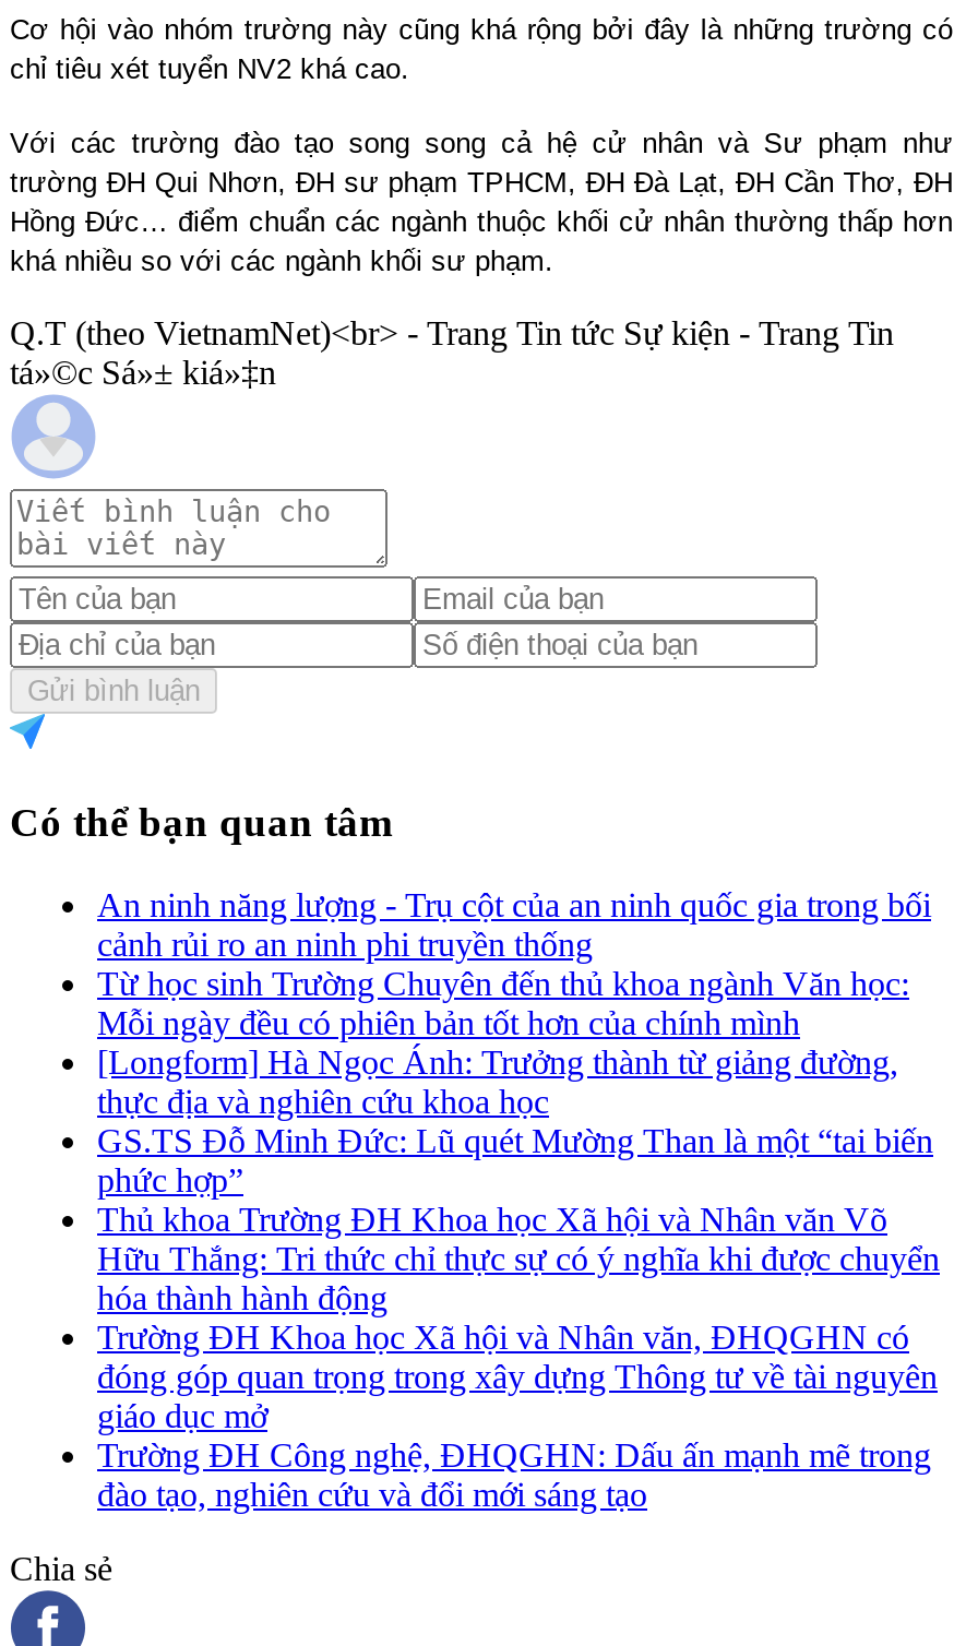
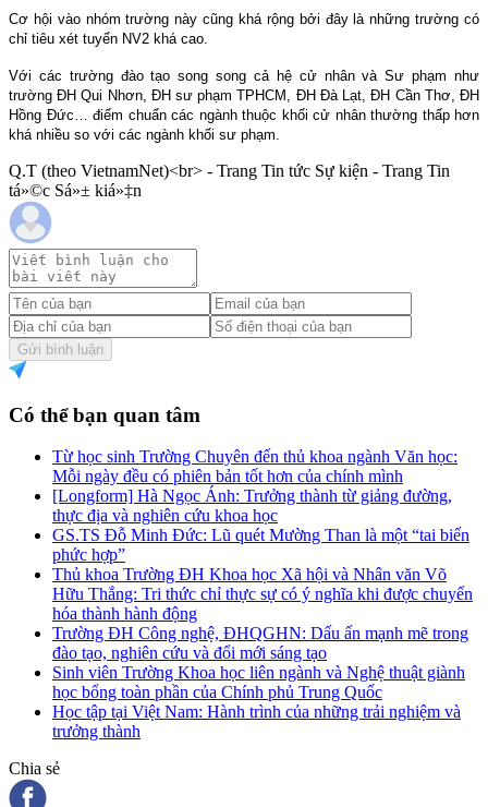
[97,887,931,963] An ninh năng lượng - Trụ cột của an ninh quốc gia trong bối | cảnh rủi ro an ninh phi truyền thống -> none
moved [97,965,940,1317] -> [52,447,473,623]: Từ học sinh Trường Chuyên đến thủ khoa ngành Văn học: | Mỗi ngày đều có phiên bản tốt hơn của chính mình | [Longform] Hà Ngọc Ánh: Trưởng thành từ giảng đường, | ... | Hữu Thắng: Tri thức chỉ thực sự có ý nghĩa khi được chuyển | hóa thành hành động
[97,1319,938,1435] Trường ĐH Khoa học Xã hội và Nhân văn, ĐHQGHN có | đóng góp quan trọng trong xây dựng Thông tư về tài nguyên | giáo dục mở -> none
moved [97,1437,931,1513] -> [52,624,468,662]: Trường ĐH Công nghệ, ĐHQGHN: Dấu ấn mạnh mẽ trong | đào tạo, nghiên cứu và đổi mới sáng tạo
none -> [52,663,465,741] Sinh viên Trường Khoa học liên ngành và Nghệ thuật giành | học bổng toàn phần của Chính phủ Trung Quốc | Học tập tại Việt Nam: Hành trình của những trải nghiệm và | trưởng thành

